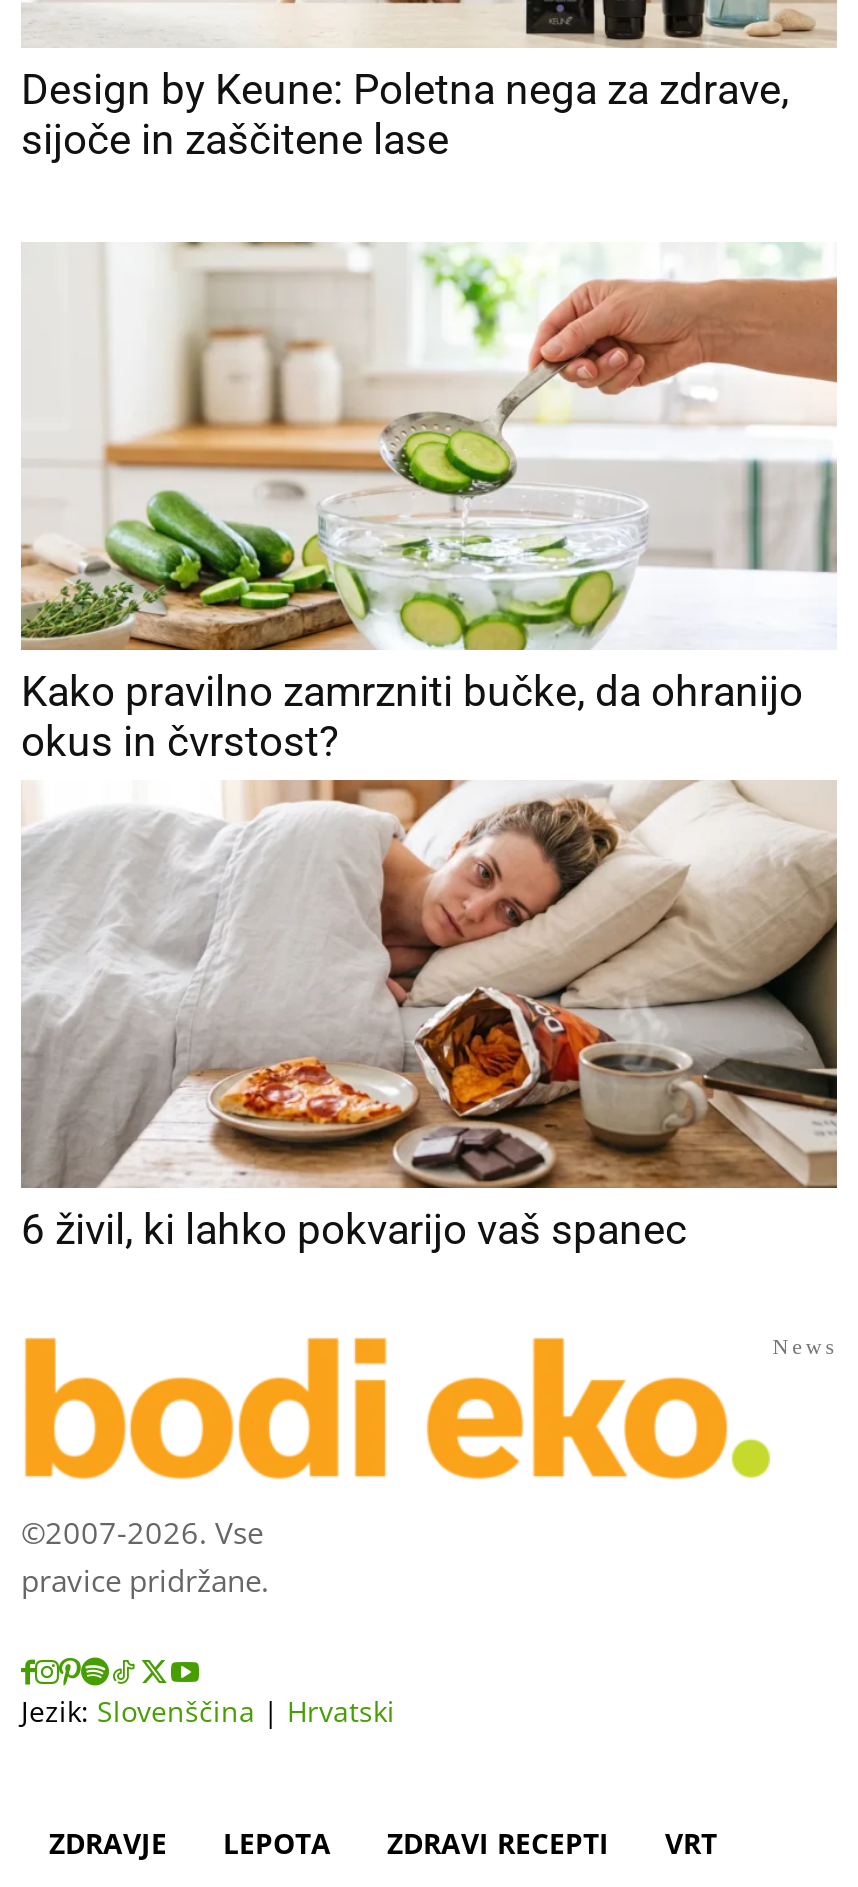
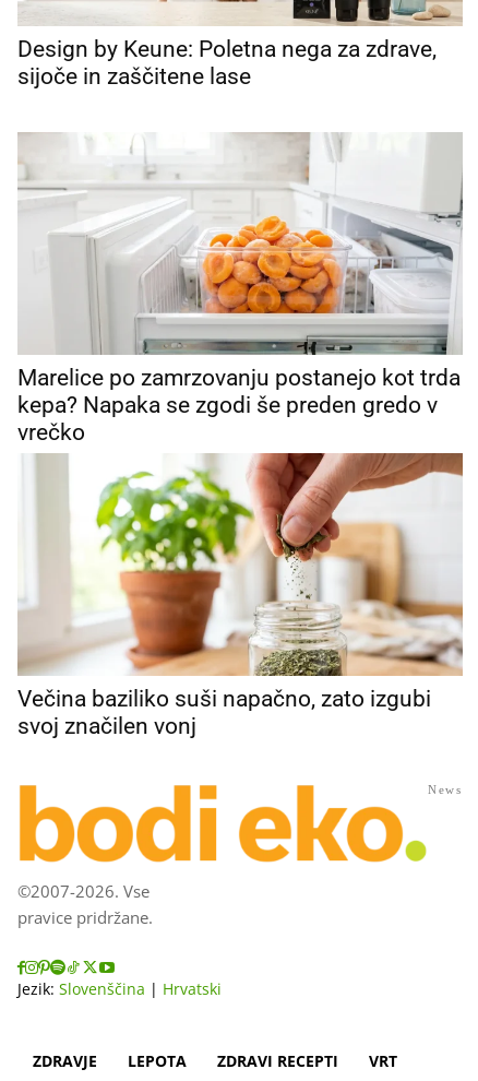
[103,242,837,554] [image] -> [19,132,464,356] [image]
[21,668,803,766] Kako pravilno zamrzniti bučke, da ohranijo | okus in čvrstost? -> [17,365,461,446] Marelice po zamrzovanju postanejo kot trda | kepa? Napaka se zgodi še preden gredo v | vrečko
[21,782,839,1254] [image] | 6 živil, ki lahko pokvarijo vaš spanec -> [17,453,464,739] [image] | Večina baziliko suši napačno, zato izgubi | svoj značilen vonj

